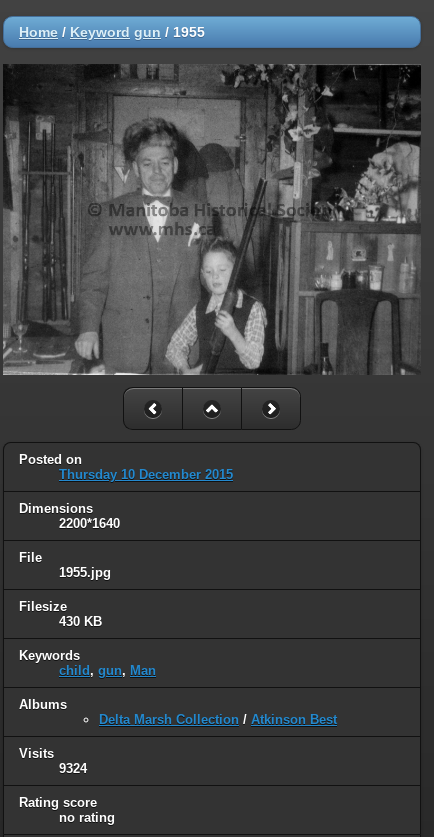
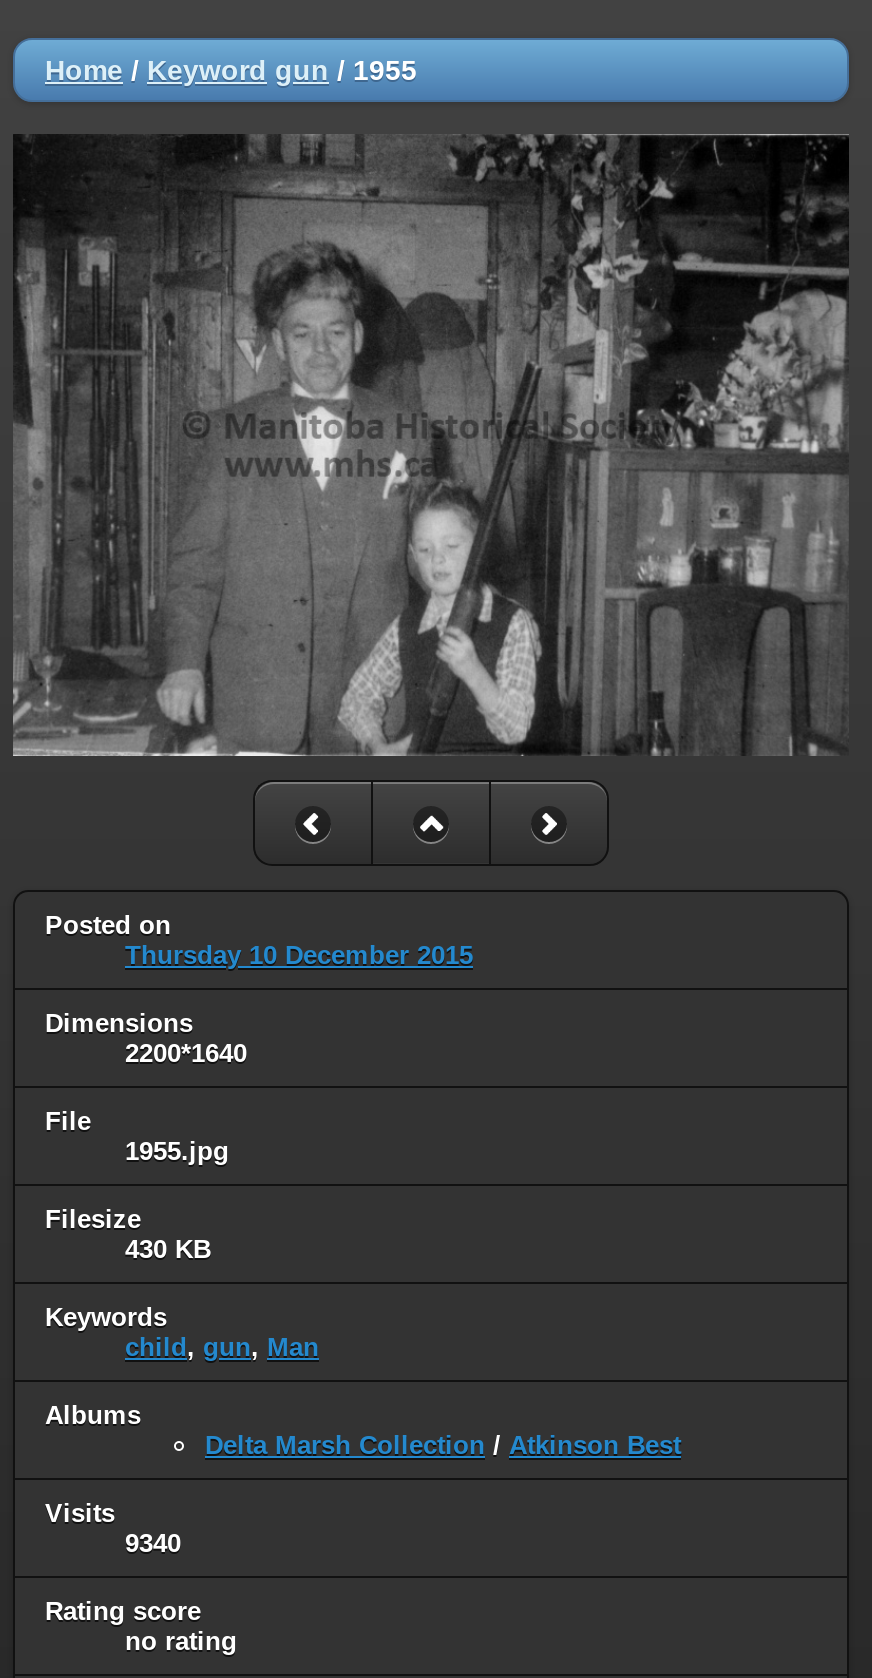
[59,761,87,776] 9324 -> [125,1528,181,1558] 9340

